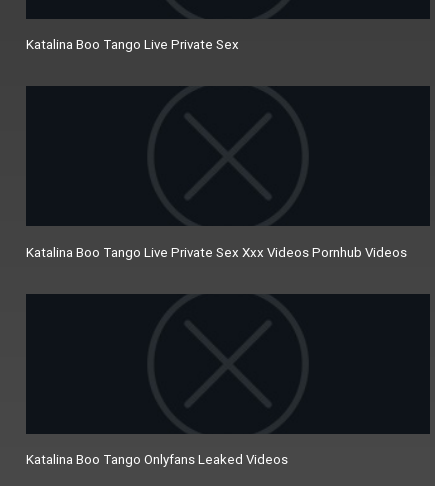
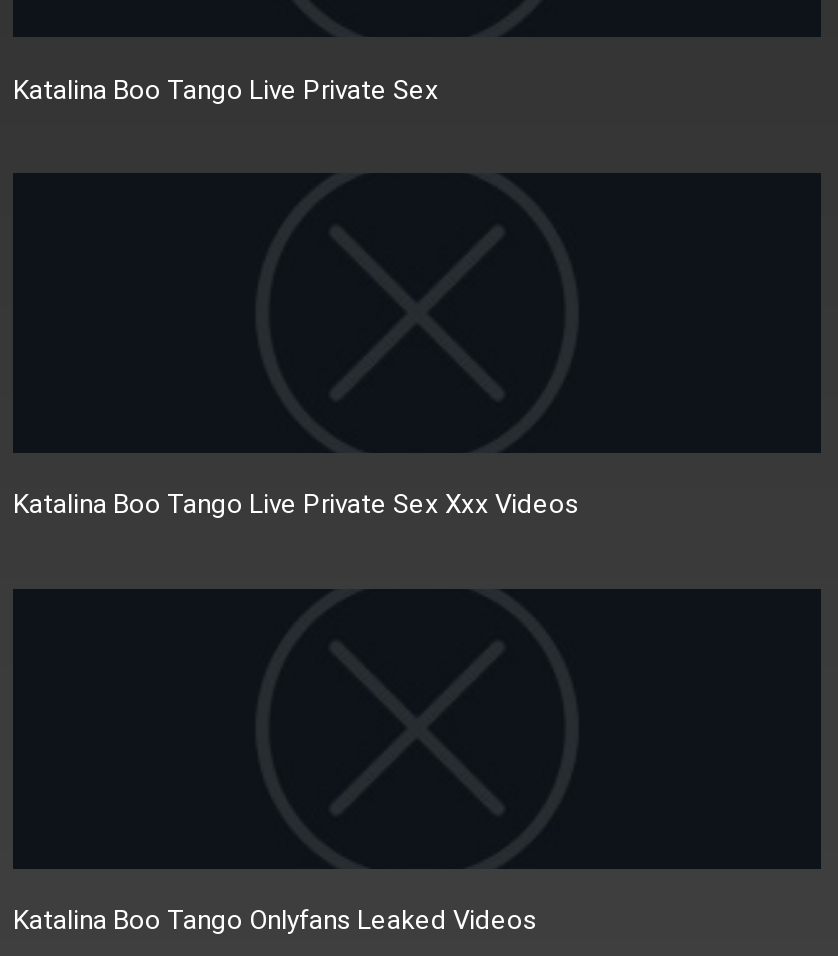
[26,243,407,260] Katalina Boo Tango Live Private Sex Xxx Videos Pornhub Videos -> [13,487,579,521] Katalina Boo Tango Live Private Sex Xxx Videos

